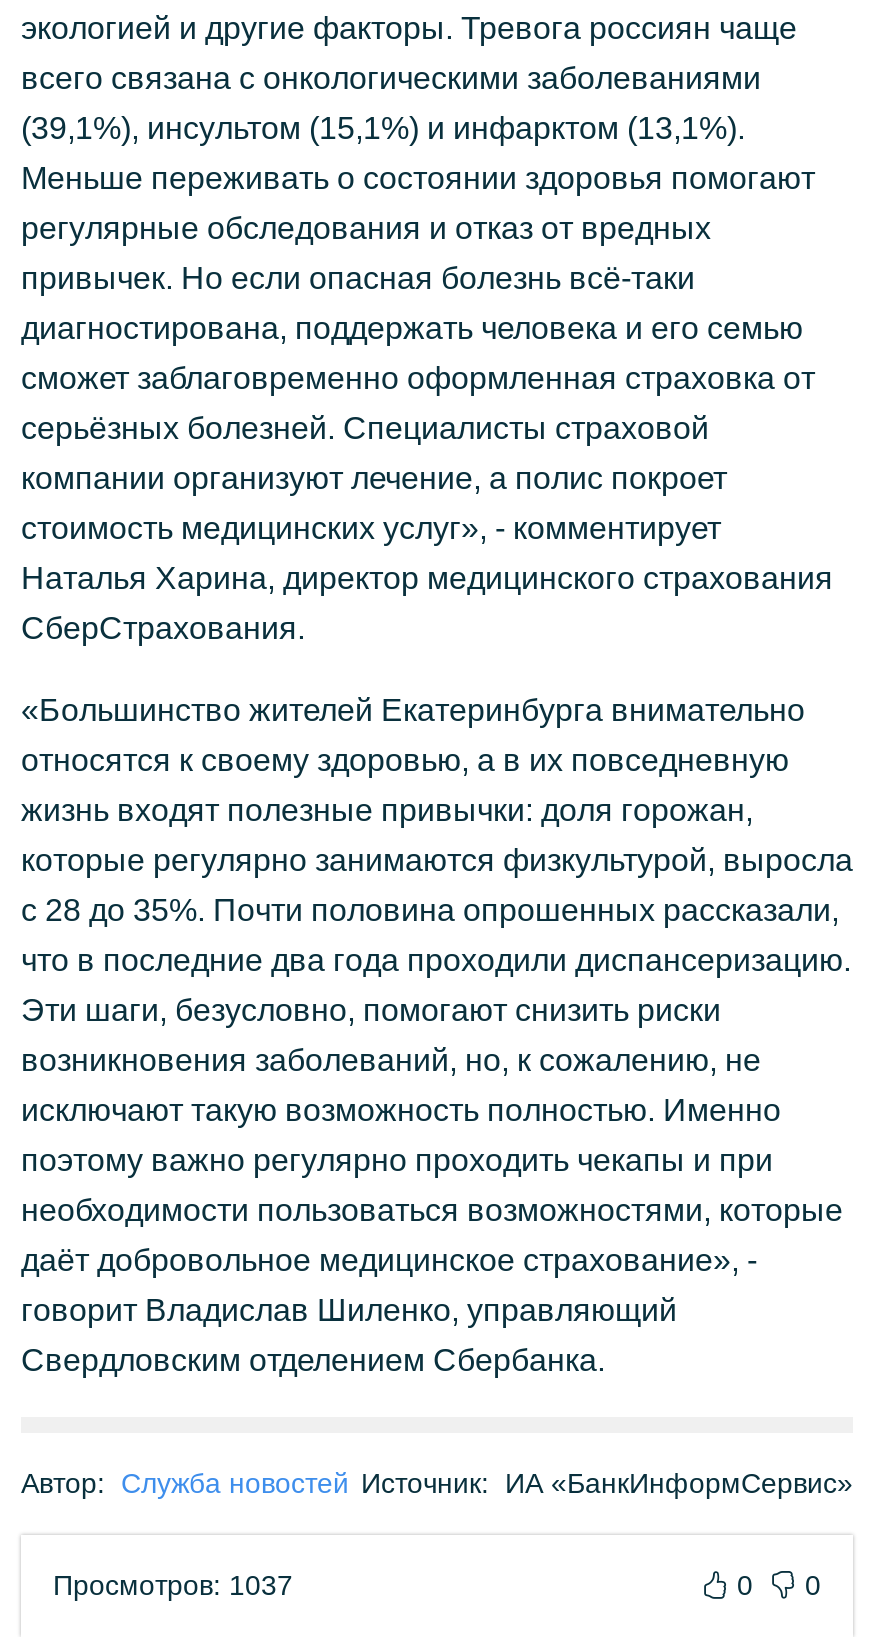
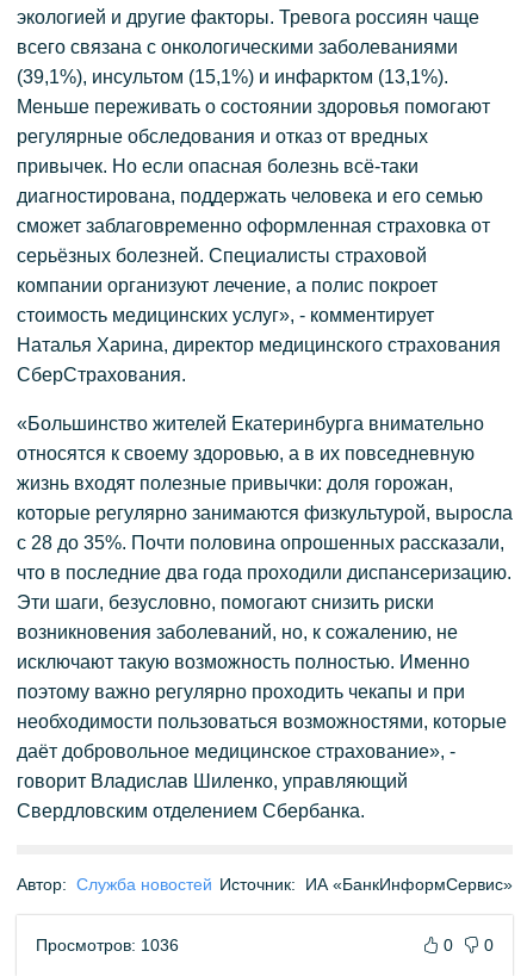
[53,1569,293,1601] Просмотров: 1037 -> [36,935,179,955] Просмотров: 1036

